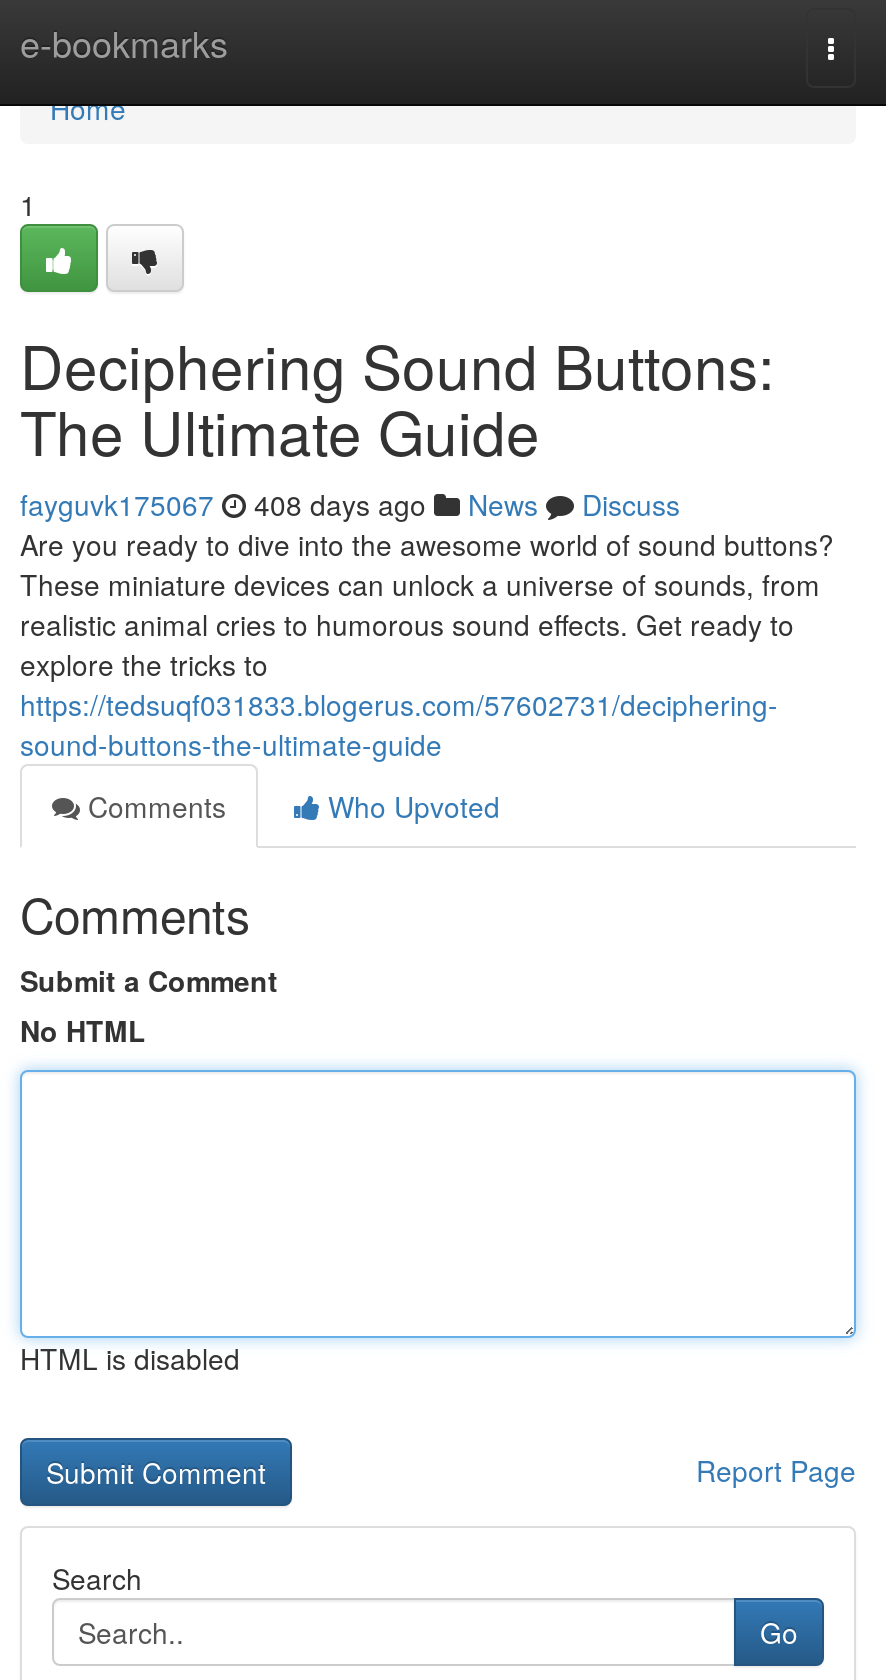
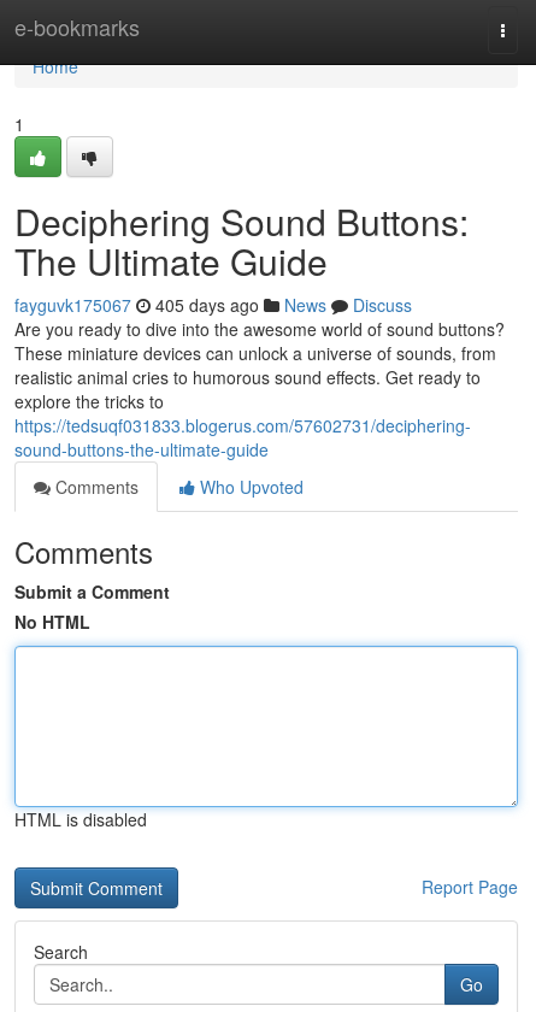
[20,484,680,524] fayguvk175067 408 days ago News Discuss -> [14,293,412,317] fayguvk175067 405 days ago News Discuss

